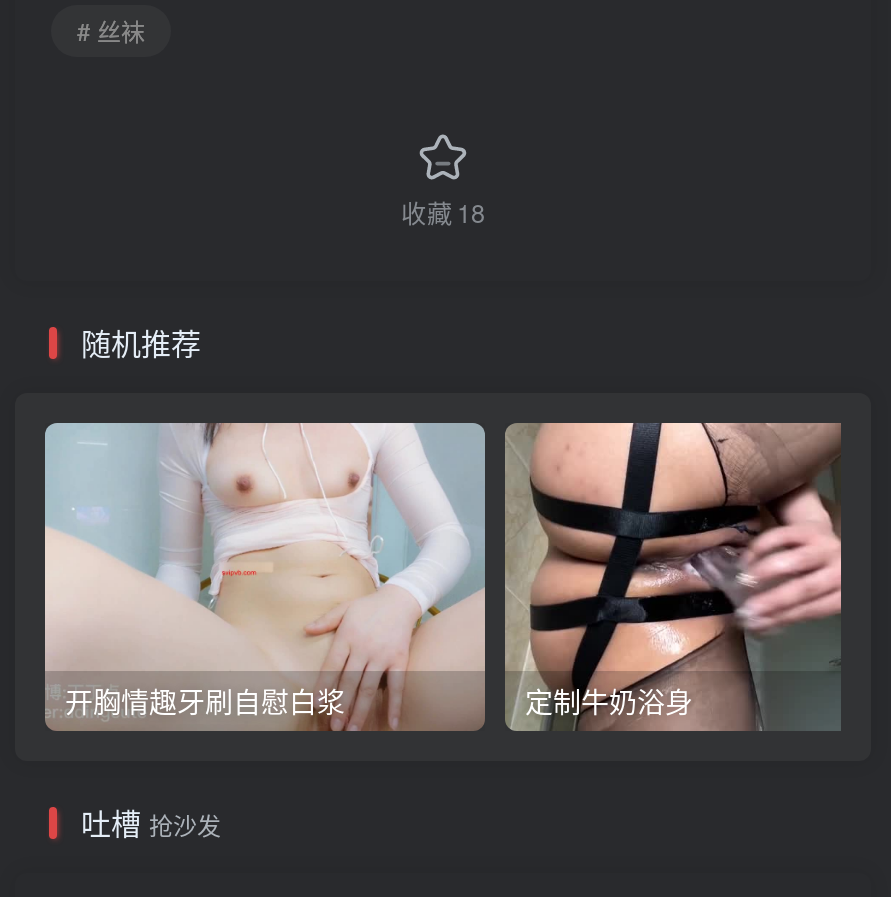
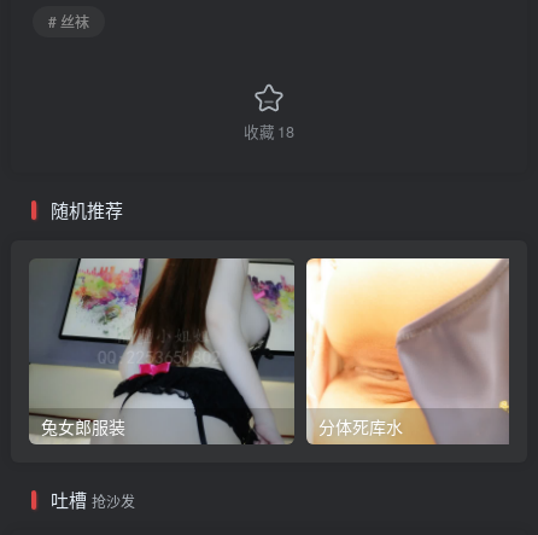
[43,421,487,731] [image] -> [29,258,294,444] [image]
[65,421,841,731] [image] | 开胸情趣牙刷自慰白浆 | 定制牛奶浴身 -> [41,257,510,444] [image] | 兔女郎服装 | 分体死库水

